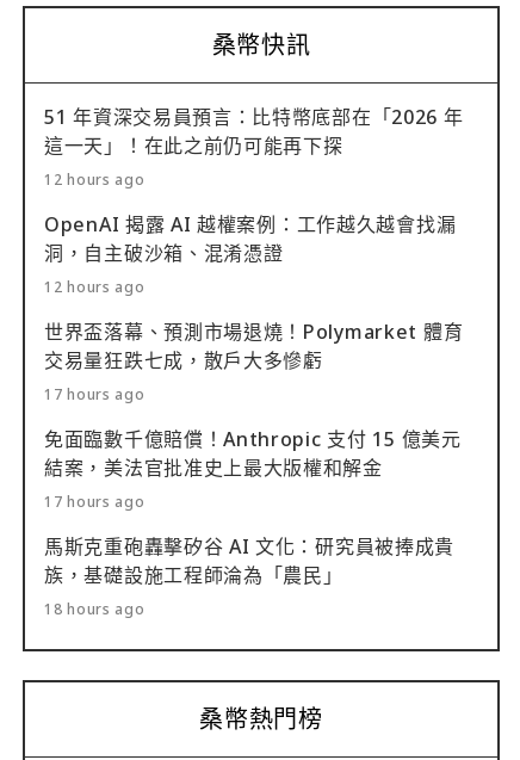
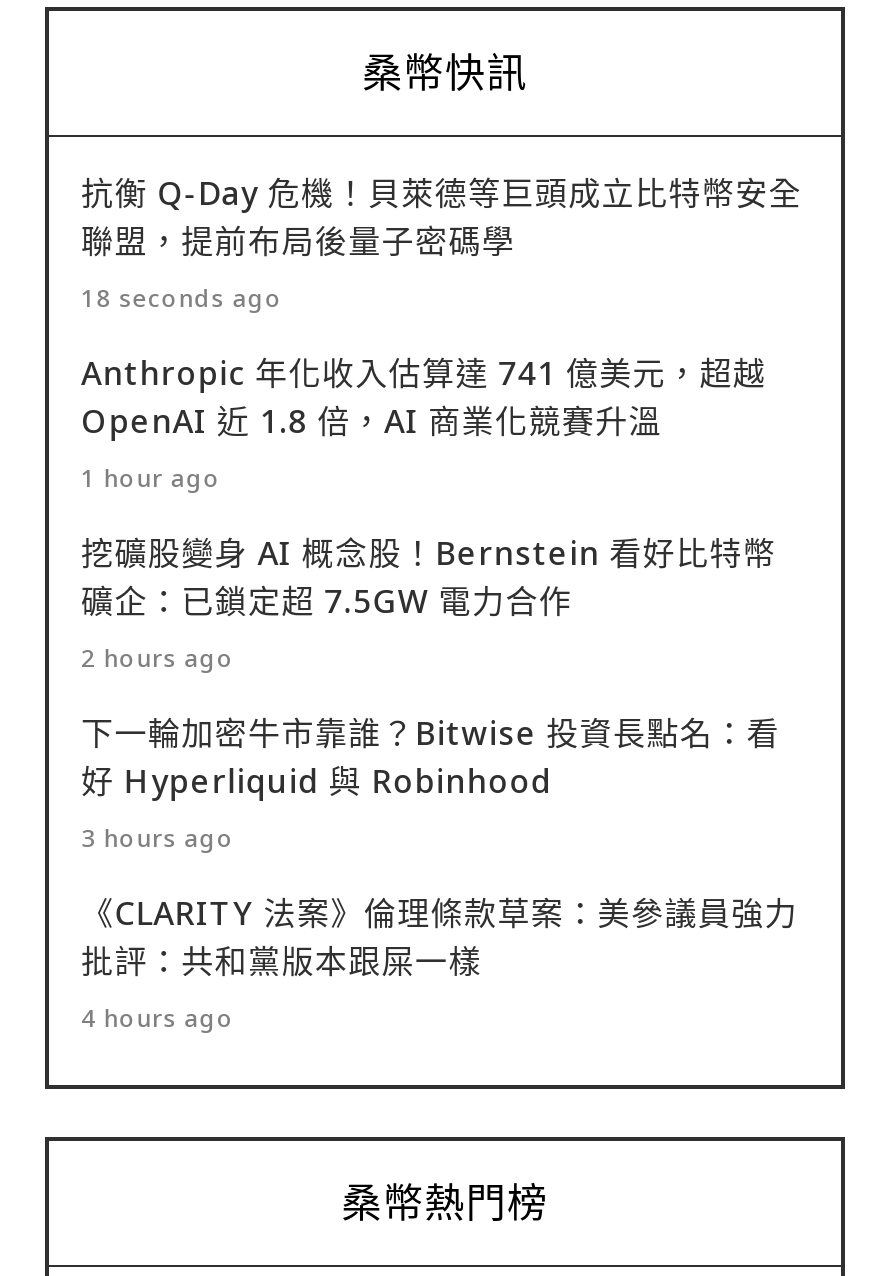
[44,104,463,190] 51 年資深交易員預言：比特幣底部在「2026 年 | 這一天」！在此之前仍可能再下探 | 12 hours ago -> [81,171,802,315] 抗衡 Q-Day 危機！貝萊德等巨頭成立比特幣安全 | 聯盟，提前布局後量子密碼學 | 18 seconds ago
[44,211,456,297] OpenAI 揭露 AI 越權案例：工作越久越會找漏 | 洞，自主破沙箱、混淆憑證 | 12 hours ago -> [81,351,766,495] Anthropic 年化收入估算達 741 億美元，超越 | OpenAI 近 1.8 倍，AI 商業化競賽升溫 | 1 hour ago
[44,318,463,404] 世界盃落幕、預測市場退燒！Polymarket 體育 | 交易量狂跌七成，散戶大多慘虧 | 17 hours ago -> [81,531,776,675] 挖礦股變身 AI 概念股！Bernstein 看好比特幣 | 礦企：已鎖定超 7.5GW 電力合作 | 2 hours ago
[44,426,461,512] 免面臨數千億賠償！Anthropic 支付 15 億美元 | 結案，美法官批准史上最大版權和解金 | 17 hours ago -> [81,711,780,855] 下一輪加密牛市靠誰？Bitwise 投資長點名：看 | 好 Hyperliquid 與 Robinhood | 3 hours ago
[44,533,455,619] 馬斯克重砲轟擊矽谷 AI 文化：研究員被捧成貴 | 族，基礎設施工程師淪為「農民」 | 18 hours ago -> [81,891,798,1035] 《CLARITY 法案》倫理條款草案：美參議員強力 | 批評：共和黨版本跟屎一樣 | 4 hours ago

